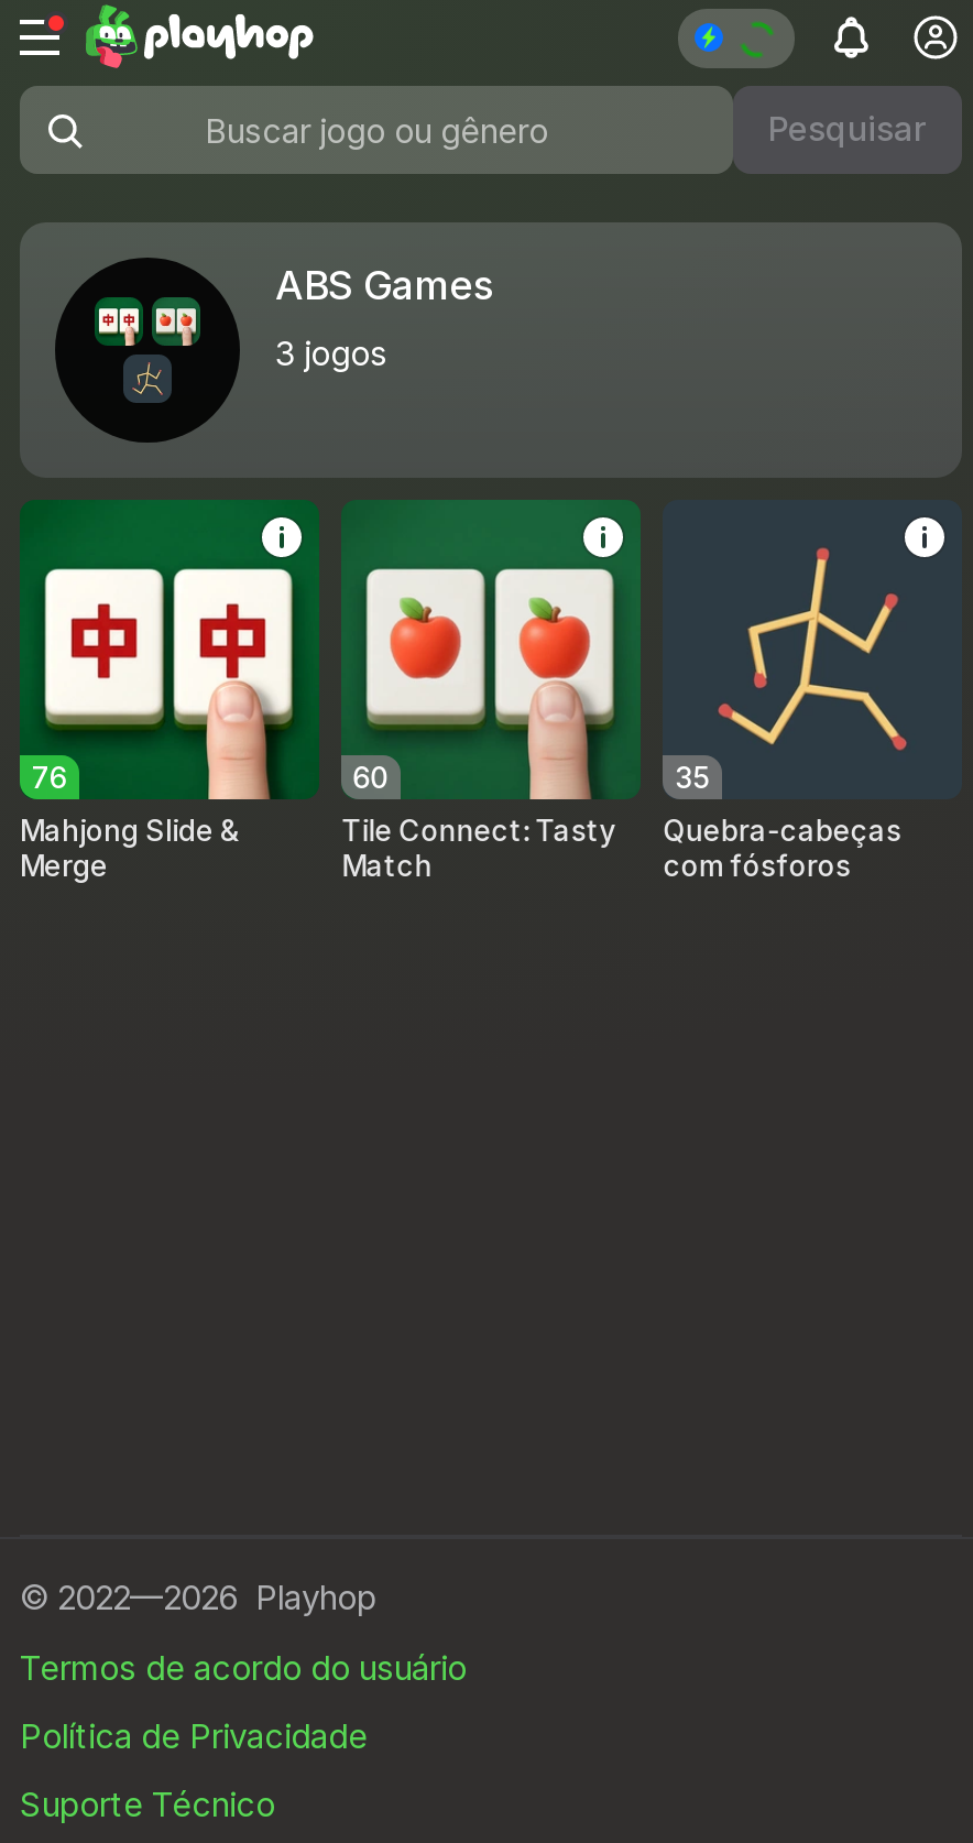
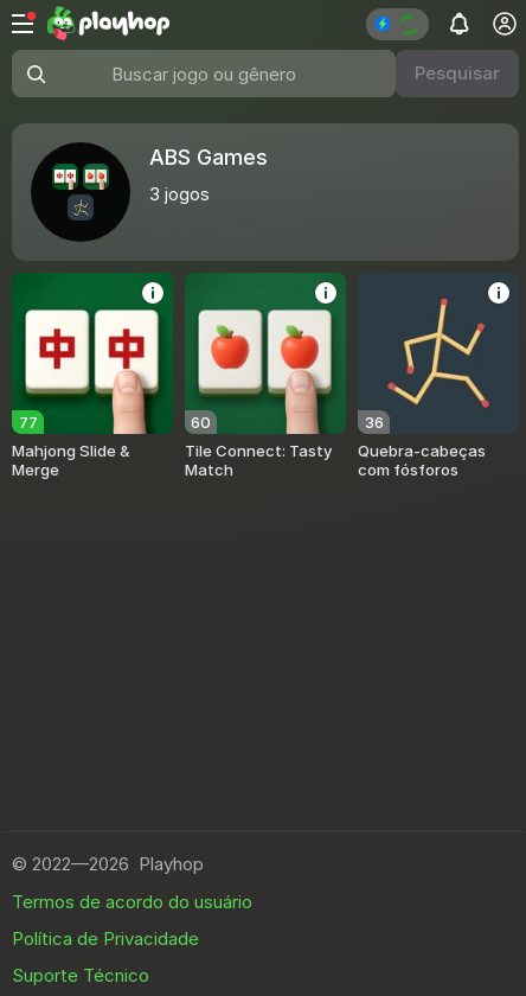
[32,759,67,794] 76 -> [18,412,37,431] 77
[676,759,711,794] 35 -> [365,412,384,431] 36

